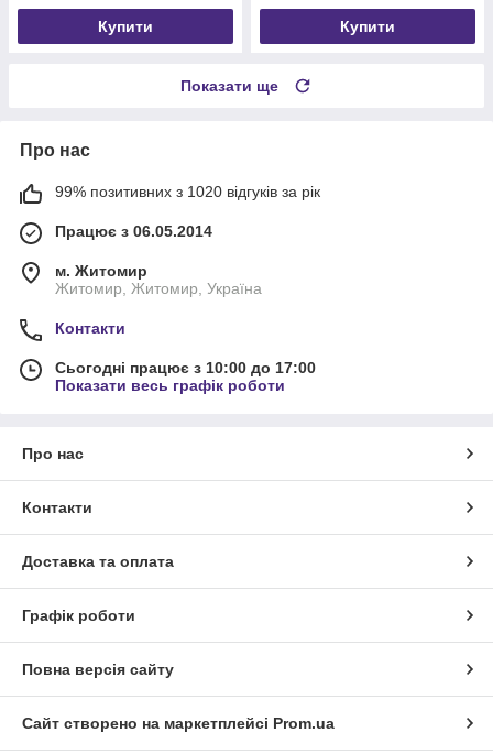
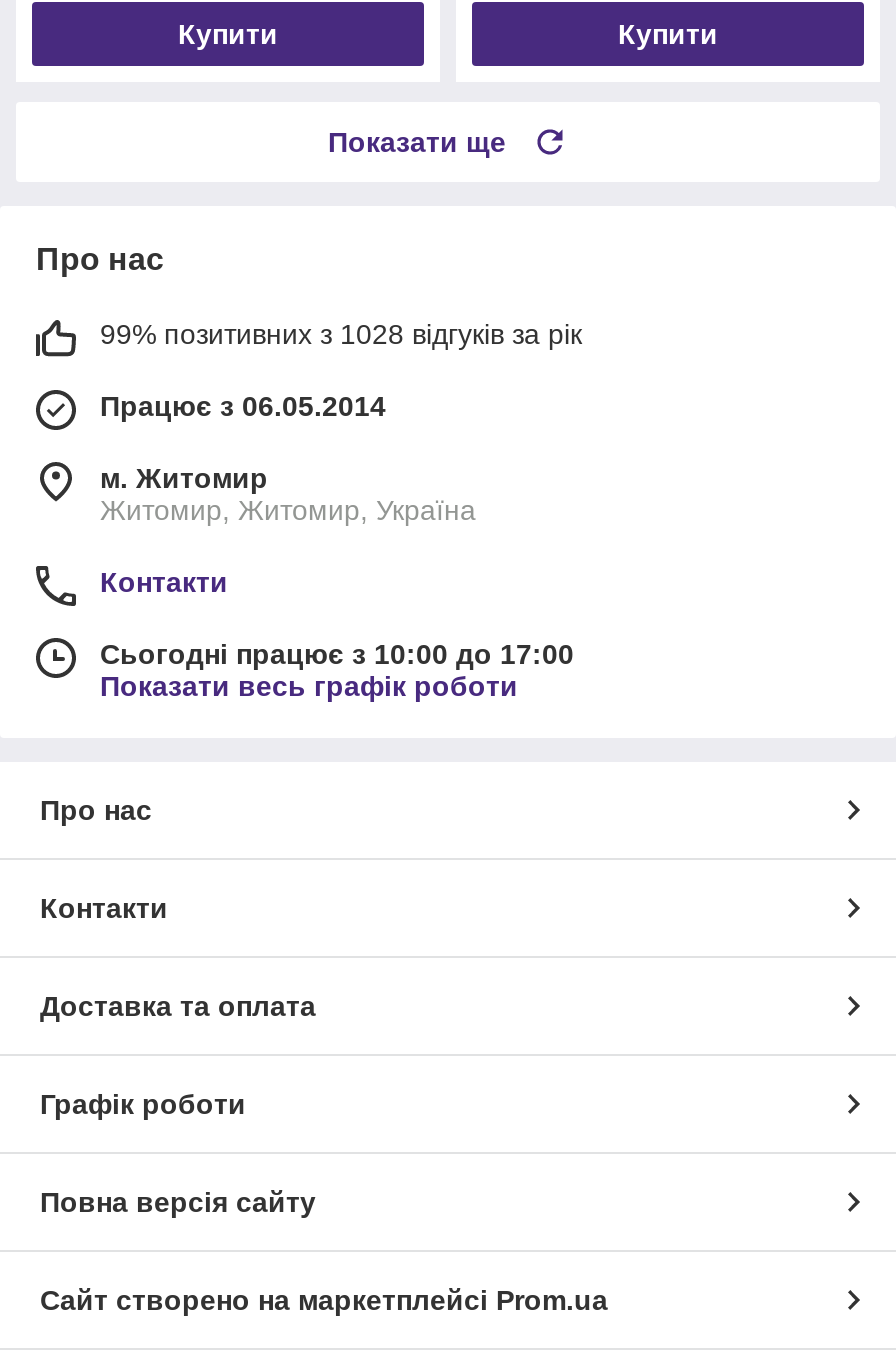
[55,183,320,200] 99% позитивних з 1020 відгуків за рік -> [100,318,582,350] 99% позитивних з 1028 відгуків за рік

